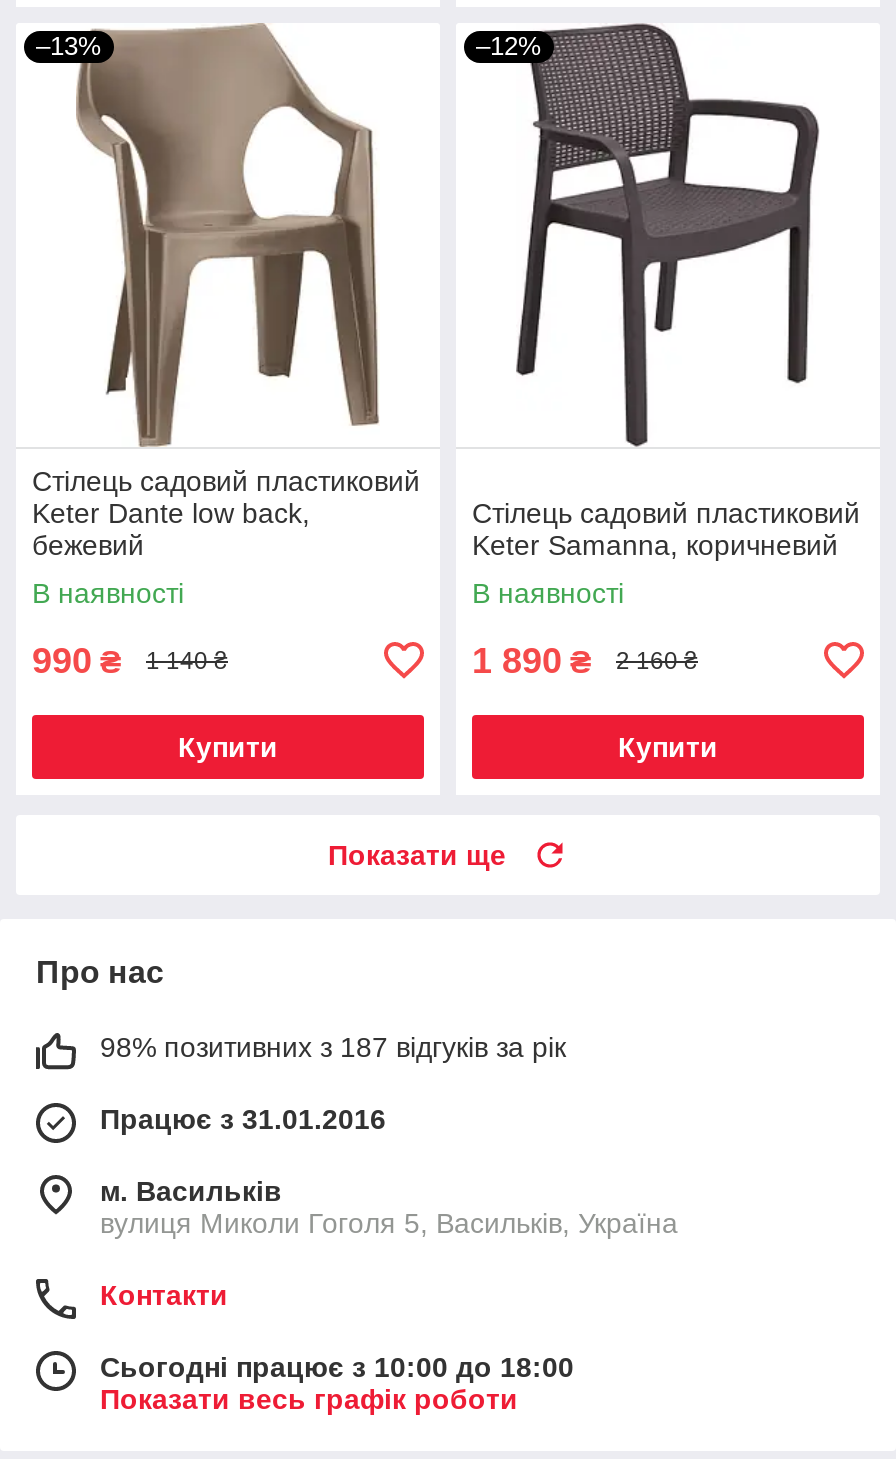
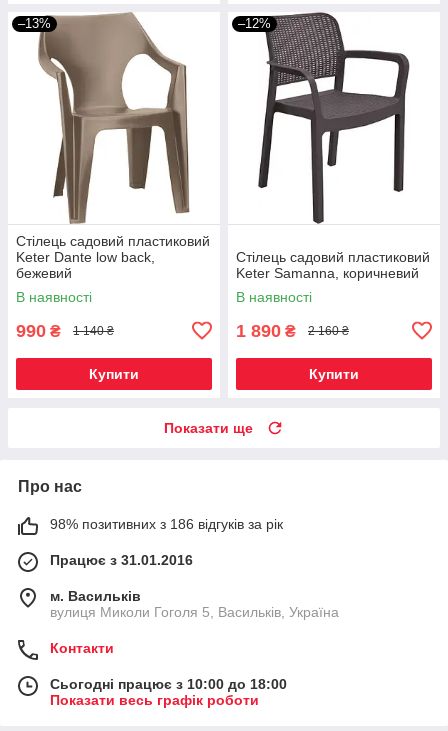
[100,1031,566,1063] 98% позитивних з 187 відгуків за рік -> [50,516,283,532] 98% позитивних з 186 відгуків за рік

